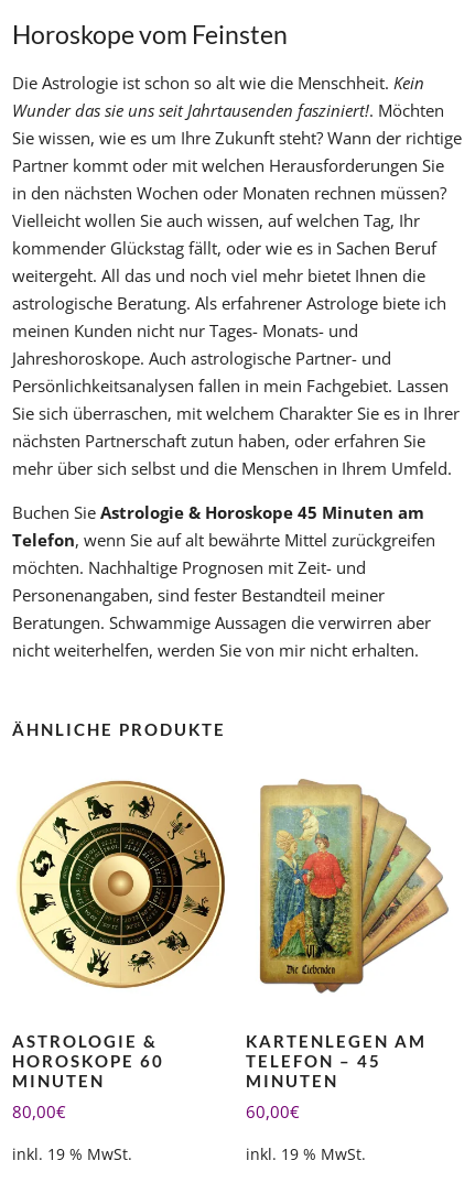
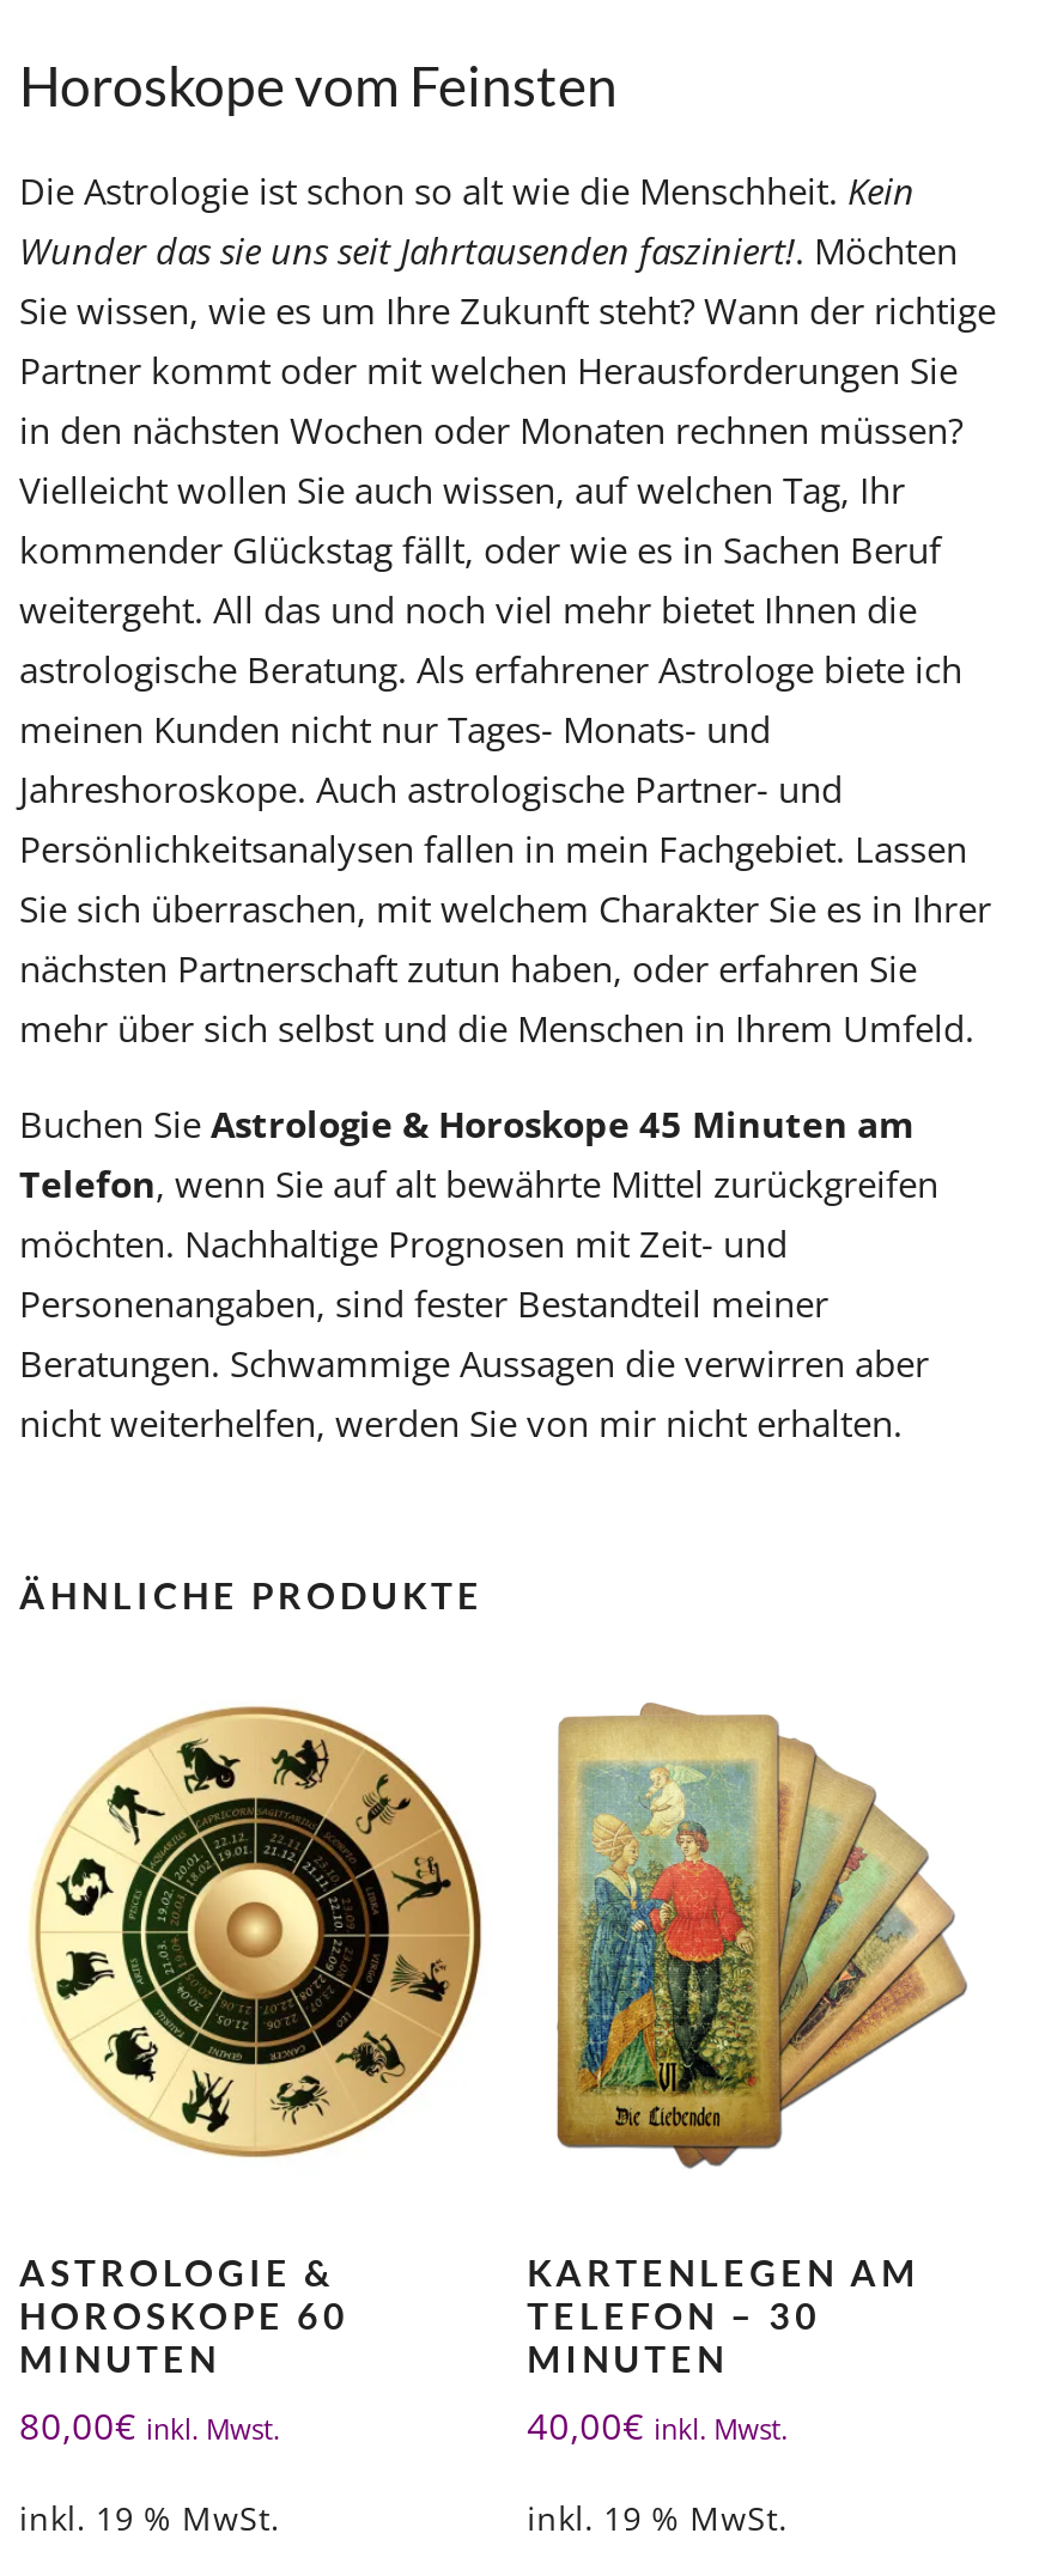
[246,1050,382,1070] TELEFON – 45 -> [527,2292,822,2336] TELEFON – 30
[12,1100,66,1122] 80,00€ -> [19,2401,280,2449] 80,00€ inkl. Mwst.
[246,1100,300,1122] 60,00€ -> [527,2401,788,2449] 40,00€ inkl. Mwst.

